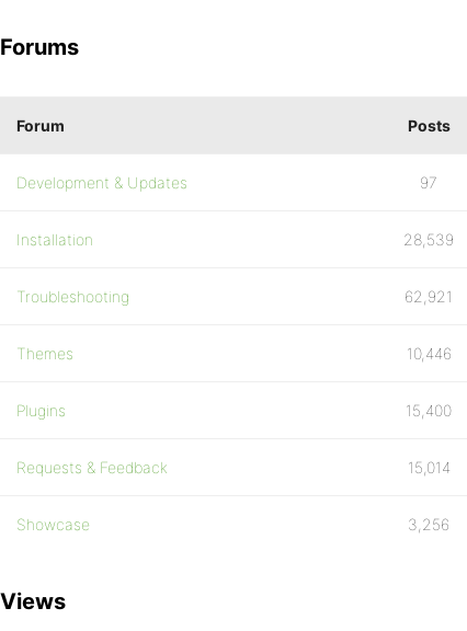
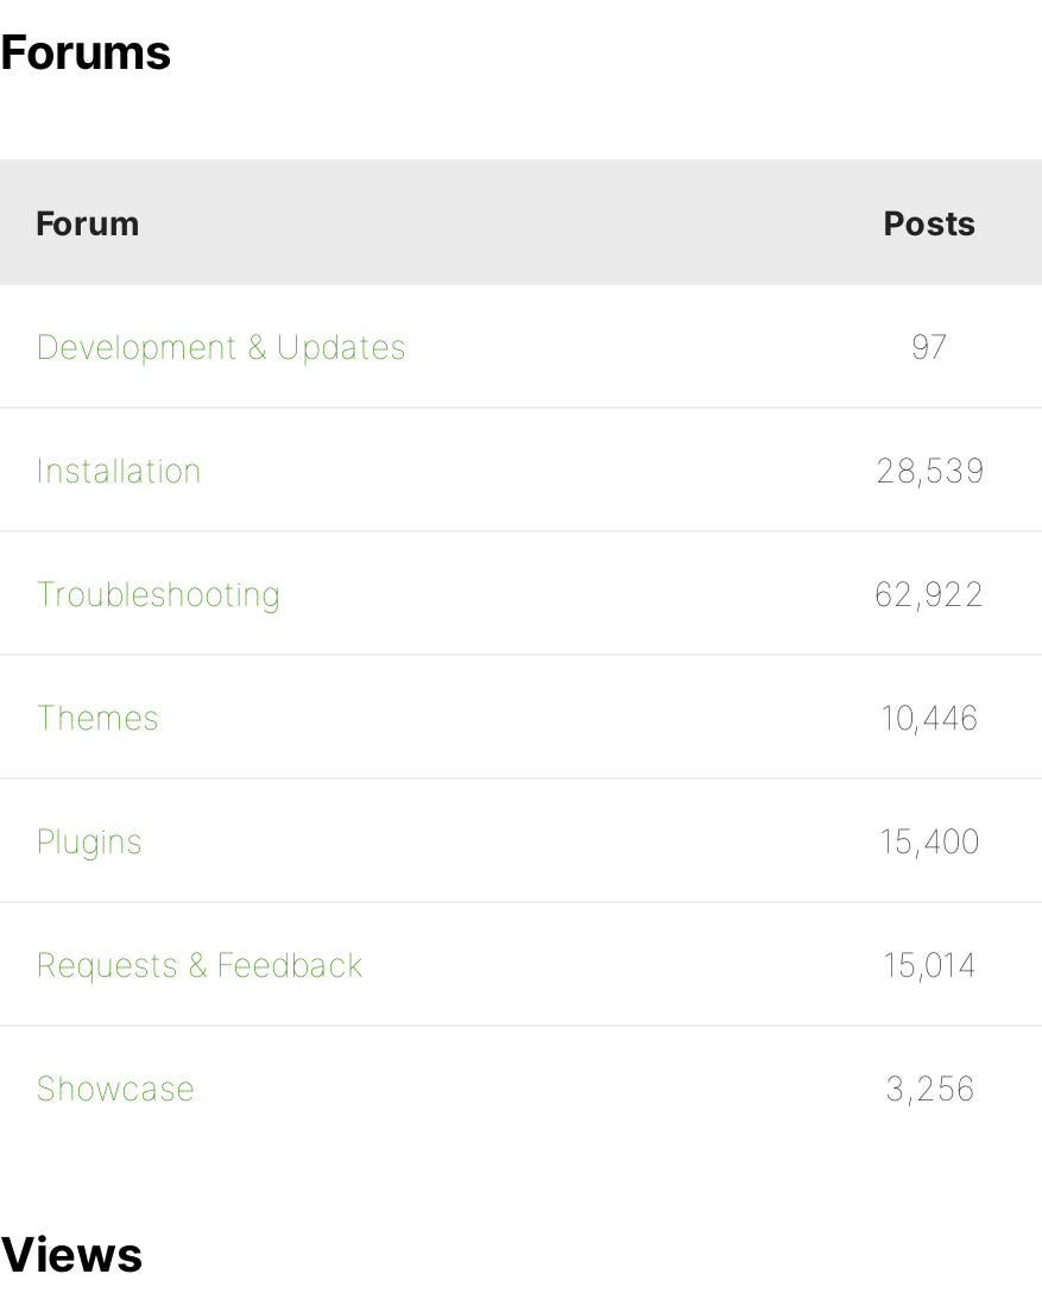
[405,287,453,306] 62,921 -> [874,573,985,613] 62,922

